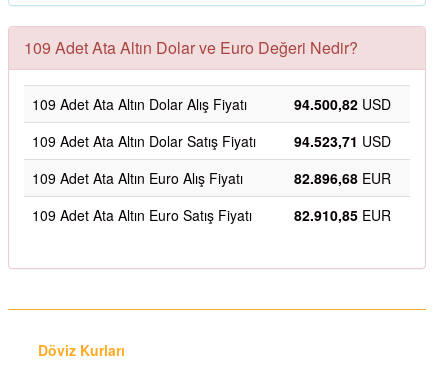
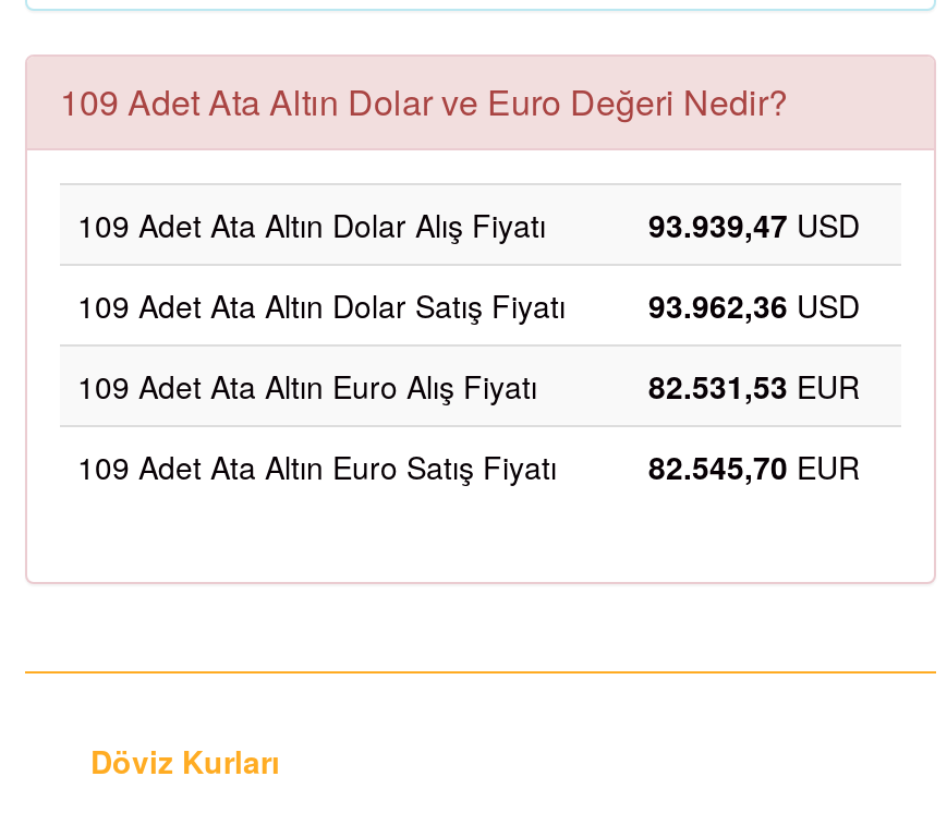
[294,94,391,114] 94.500,82 USD -> [648,203,860,246] 93.939,47 USD
[32,131,391,151] 109 Adet Ata Altın Dolar Satış Fiyatı 94.523,71 USD -> [77,283,860,327] 109 Adet Ata Altın Dolar Satış Fiyatı 93.962,36 USD
[294,168,391,188] 82.896,68 EUR -> [648,364,860,408] 82.531,53 EUR
[294,205,391,225] 82.910,85 EUR -> [648,445,860,488] 82.545,70 EUR

